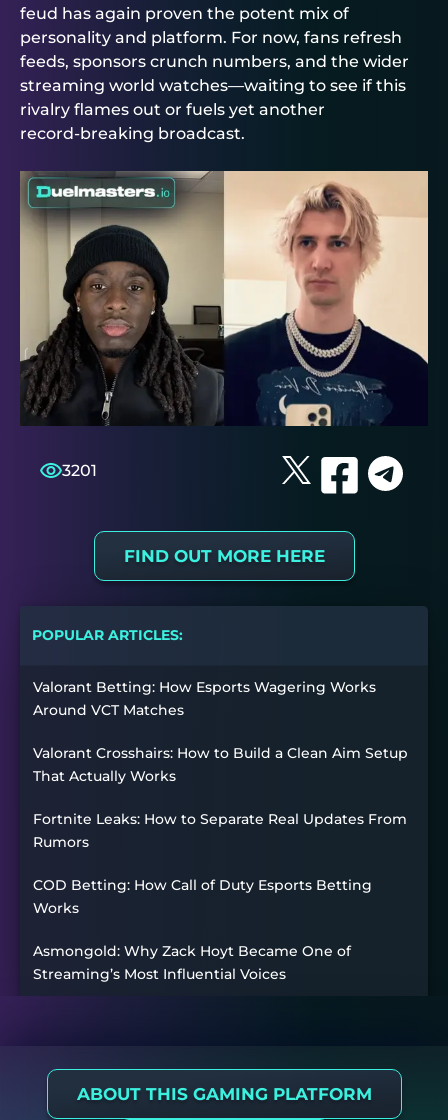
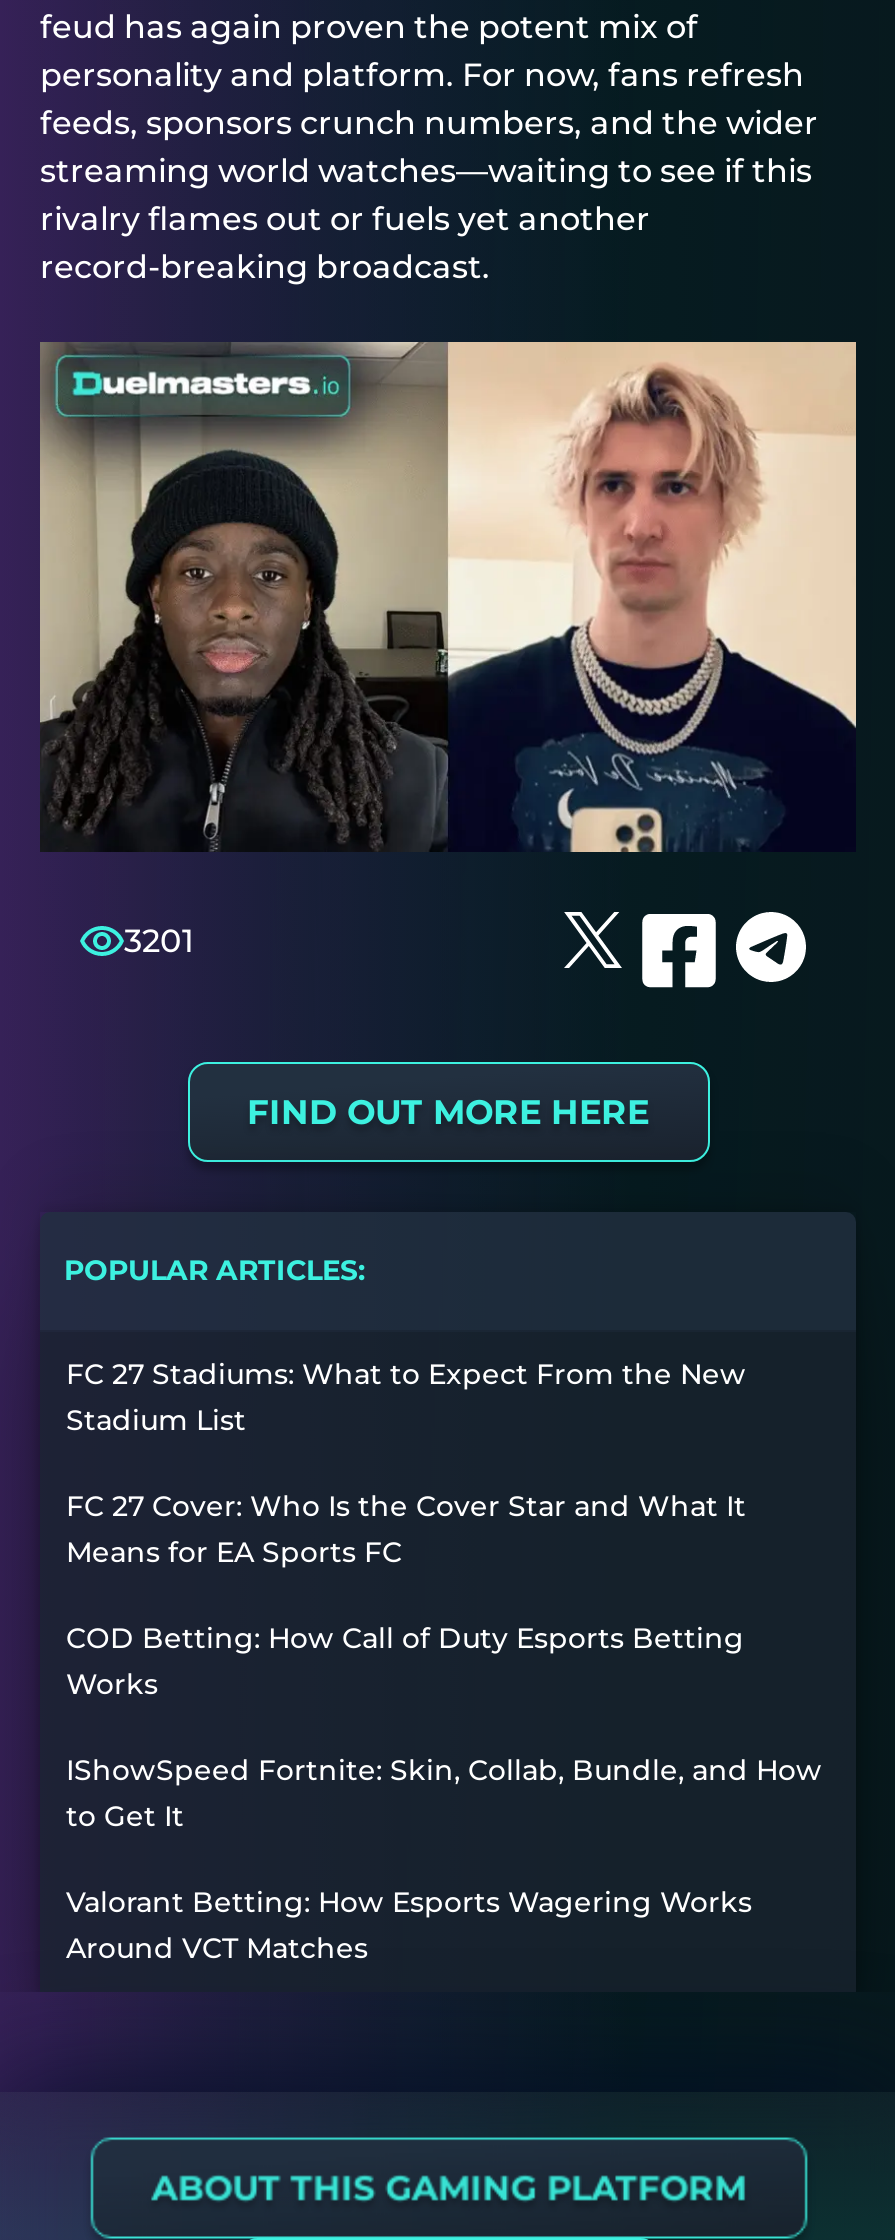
none -> [66,1355,822,1833] FC 27 Stadiums: What to Expect From the New | Stadium List | FC 27 Cover: Who Is the Cover Star and What It | Means for EA Sports FC | IShowSpeed Fortnite: Skin, Collab, Bundle, and How | to Get It
moved [33,677,376,718] -> [66,1883,752,1965]: Valorant Betting: How Esports Wagering Works | Around VCT Matches
[33,743,408,982] Valorant Crosshairs: How to Build a Clean Aim Setup | That Actually Works | Fortnite Leaks: How to Separate Real Updates From | Rumors | Asmongold: Why Zack Hoyt Became One of | Streaming’s Most Influential Voices -> none
moved [33,875,372,916] -> [66,1619,744,1701]: COD Betting: How Call of Duty Esports Betting | Works

